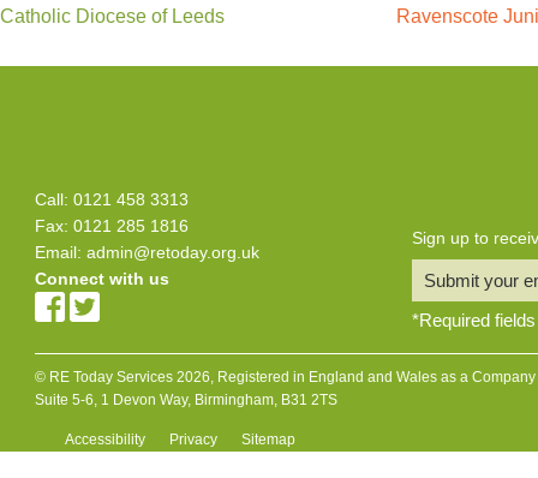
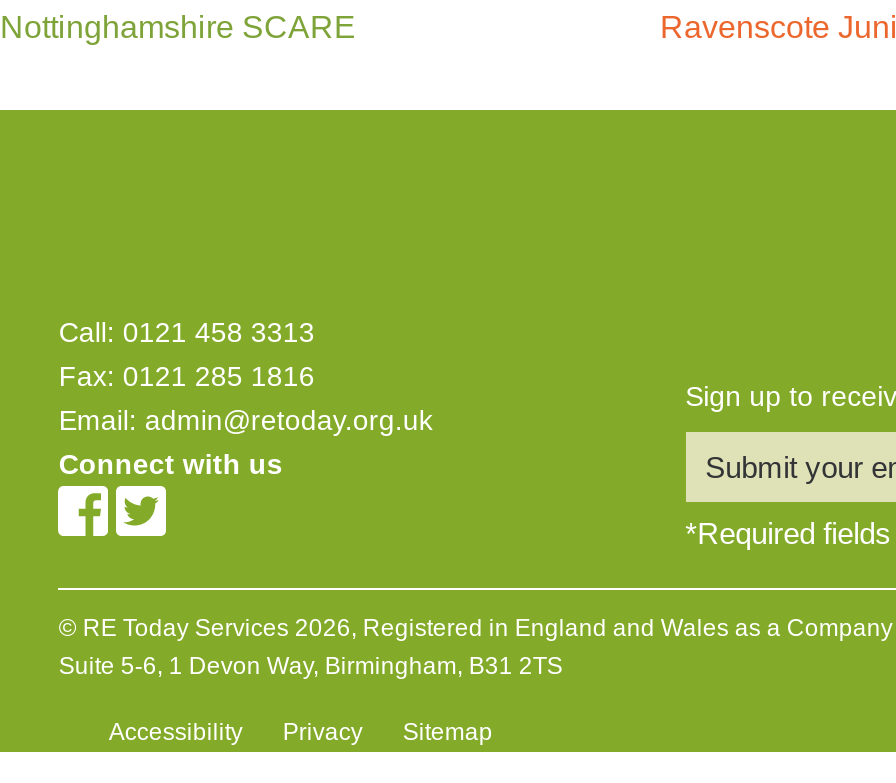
[0,6,225,26] Catholic Diocese of Leeds -> [0,10,356,44] Nottinghamshire SCARE

